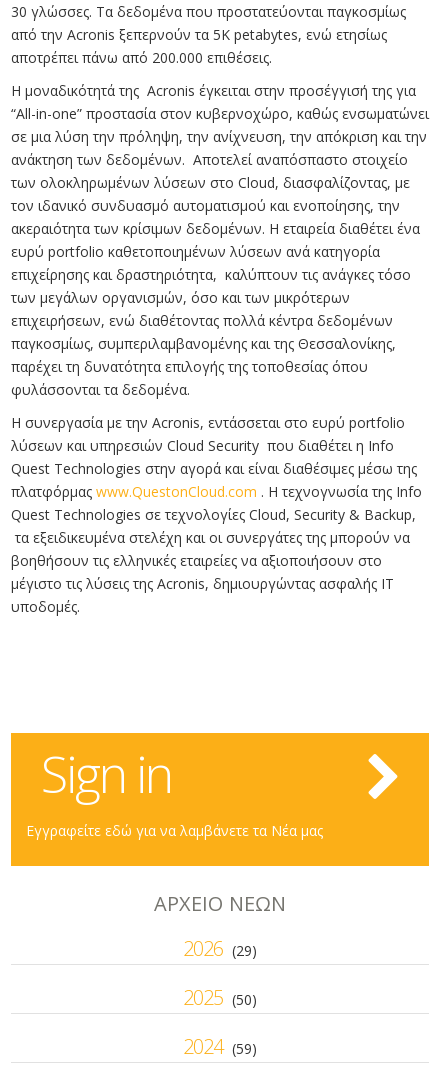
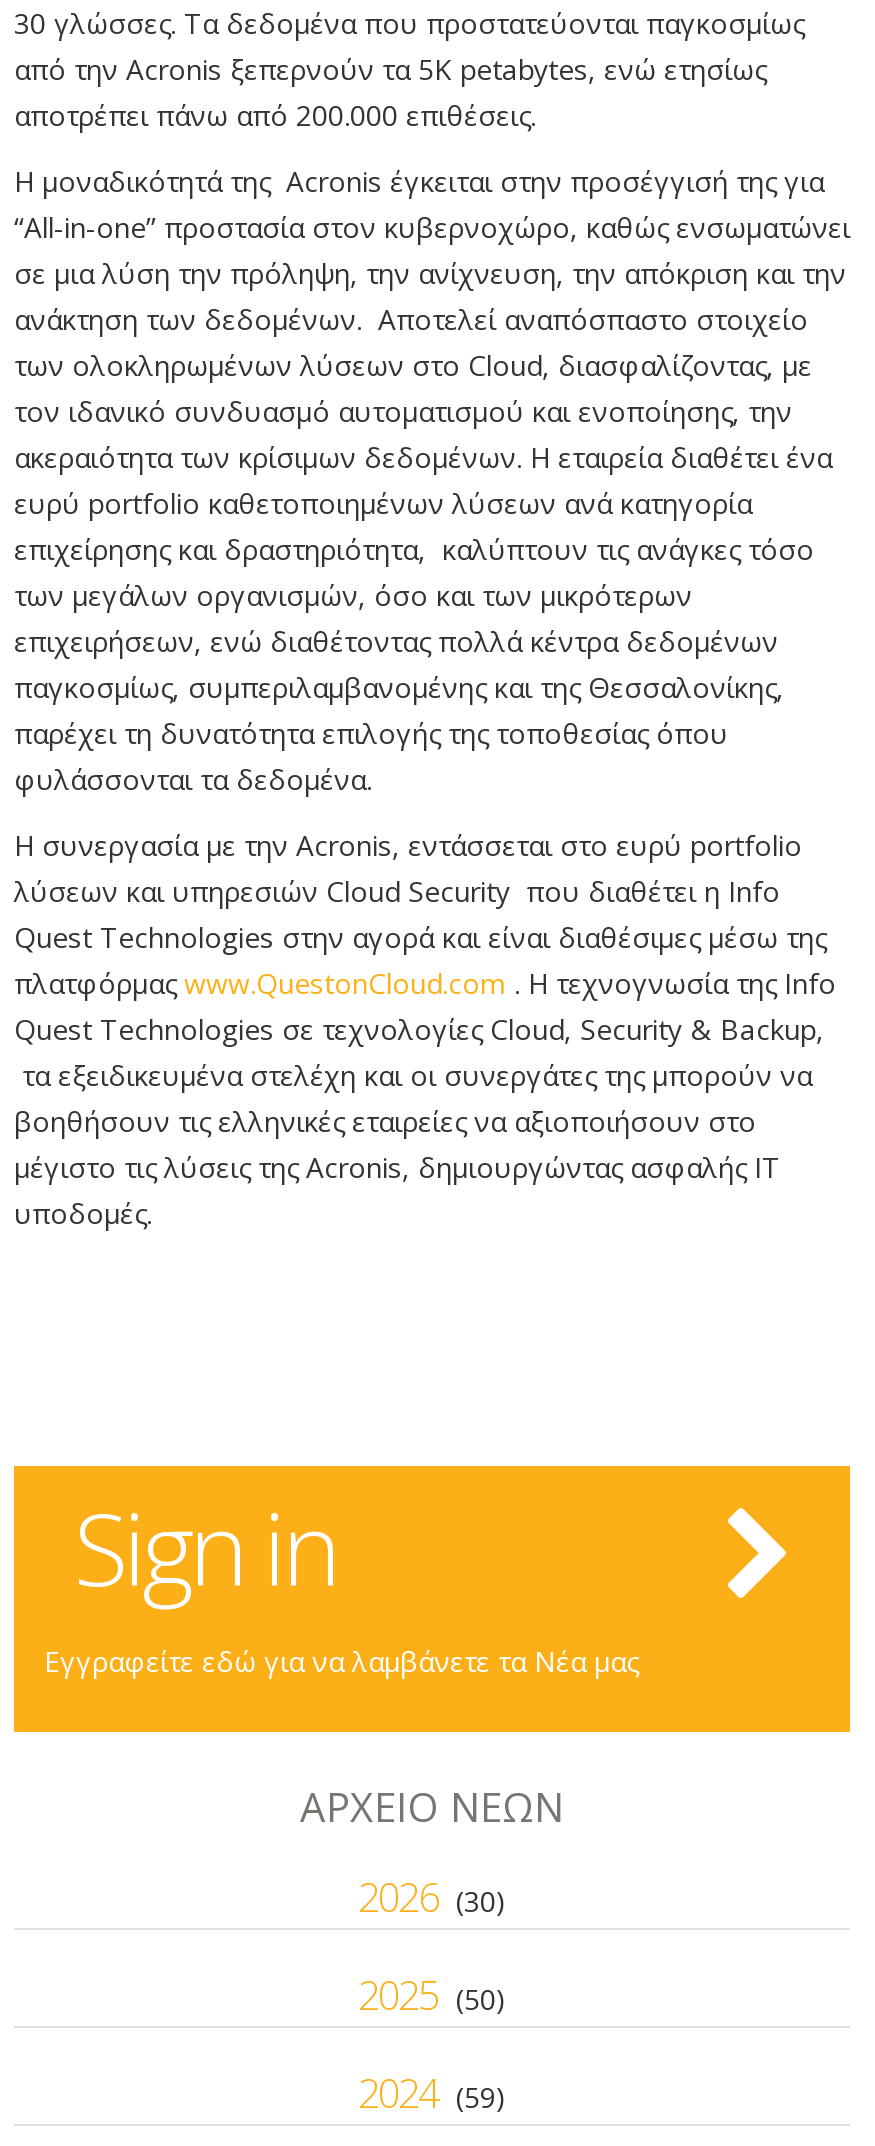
[183,935,257,962] 2026 (29) -> [358,1870,506,1924] 2026 (30)

